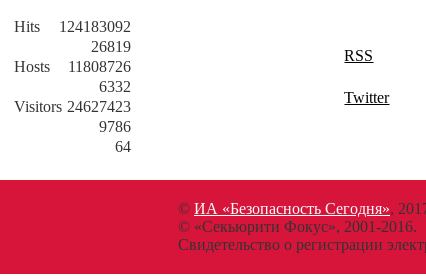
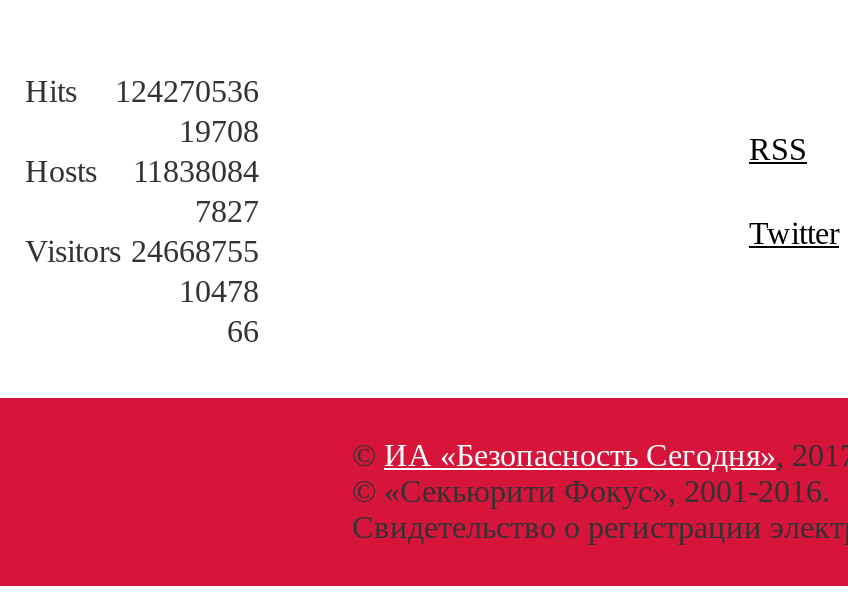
[14,18,131,35] Hits 124183092 -> [25,74,259,108] Hits 124270536
[91,38,131,55] 26819 -> [179,114,259,148] 19708
[14,58,131,75] Hosts 11808726 -> [25,154,259,188] Hosts 11838084
[99,78,131,95] 6332 -> [195,194,259,228] 7827
[14,98,131,115] Visitors 24627423 -> [25,234,259,268] Visitors 24668755
[99,118,131,135] 9786 -> [179,274,259,308] 10478
[115,138,131,155] 64 -> [227,314,259,348] 66

